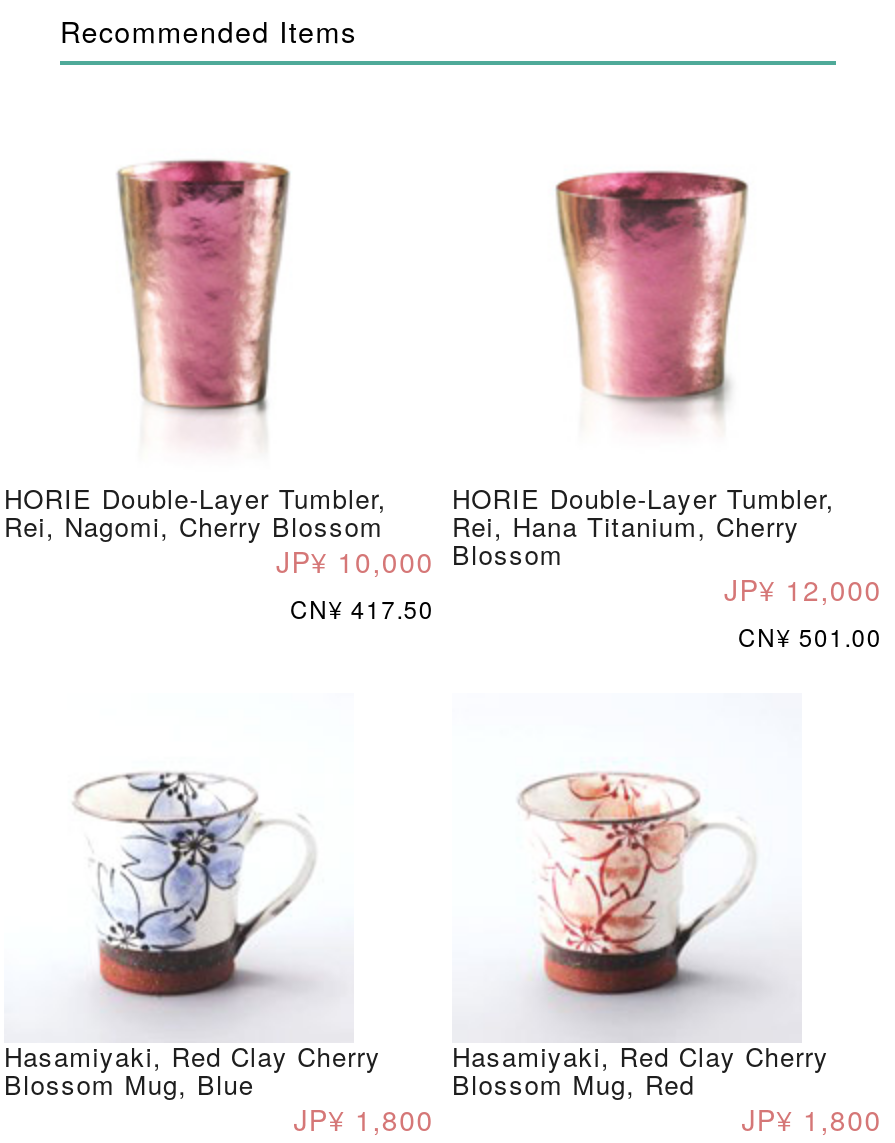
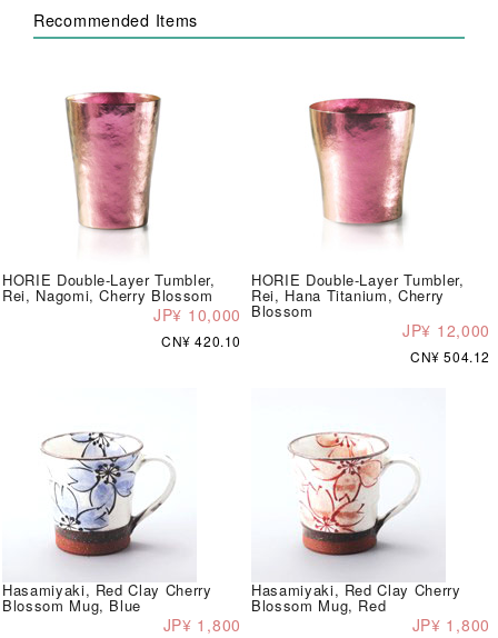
[290,590,434,624] CN¥ 417.50 -> [161,331,241,350] CN¥ 420.10
[738,618,882,652] CN¥ 501.00 -> [410,346,490,365] CN¥ 504.12

